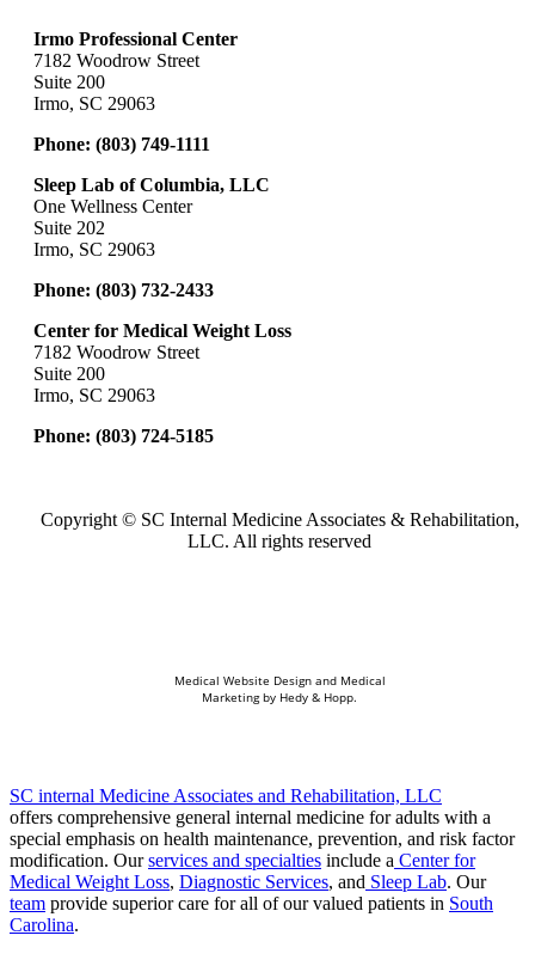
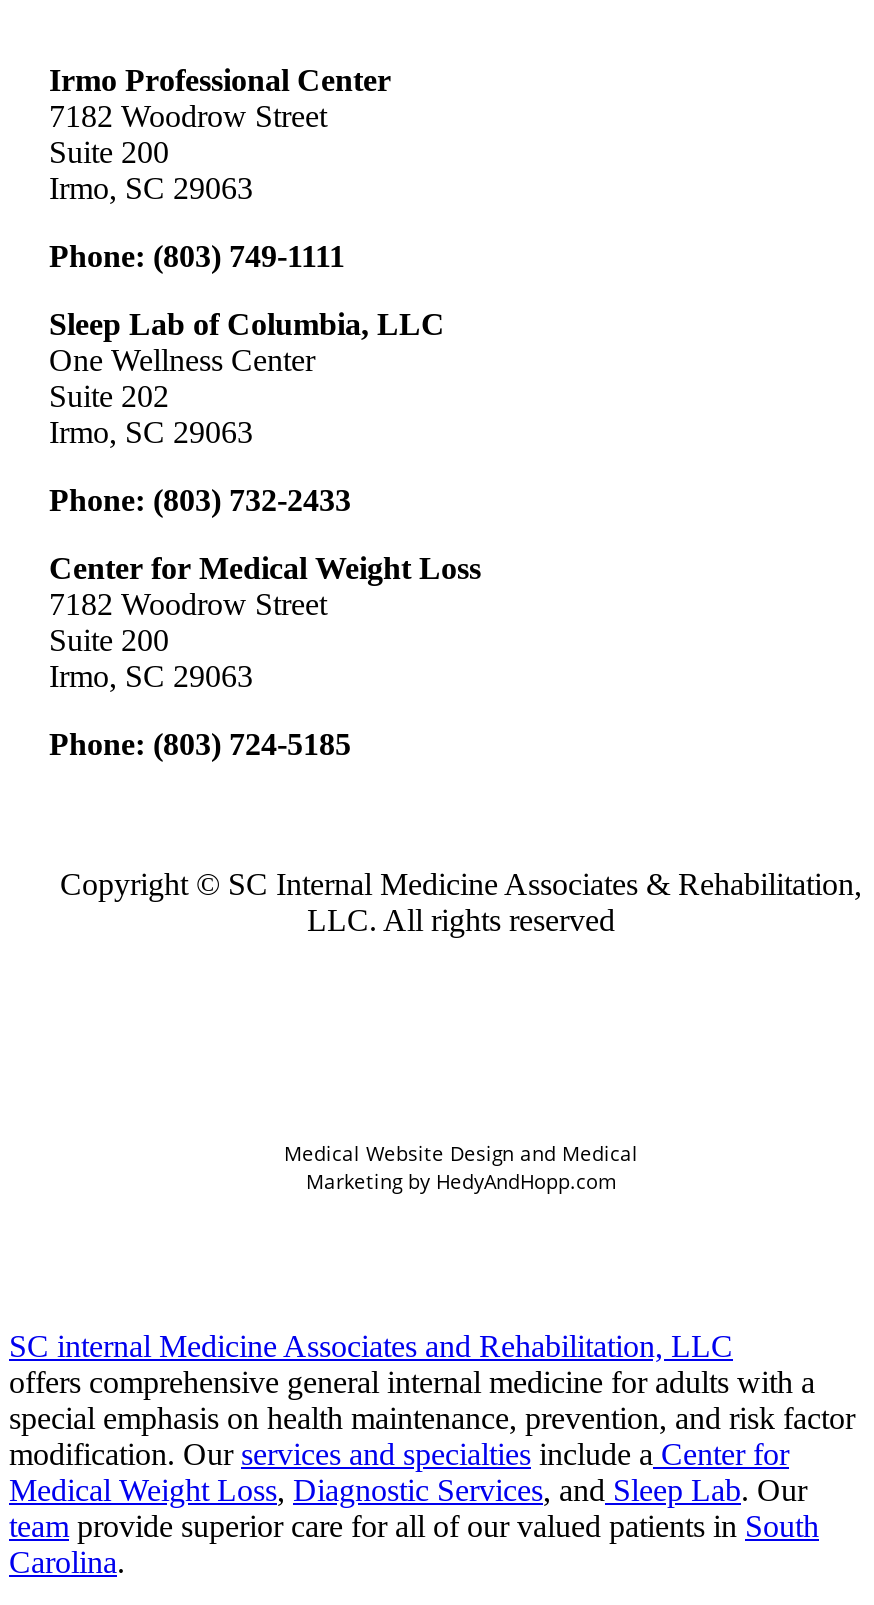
[202,688,357,705] Marketing by Hedy & Hopp. -> [306,1166,616,1194] Marketing by HedyAndHopp.com

